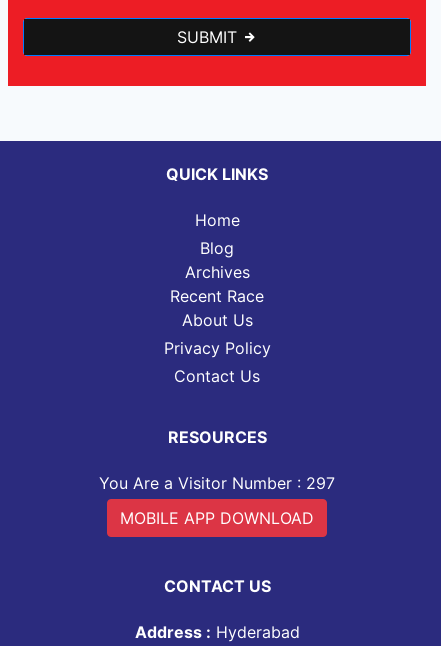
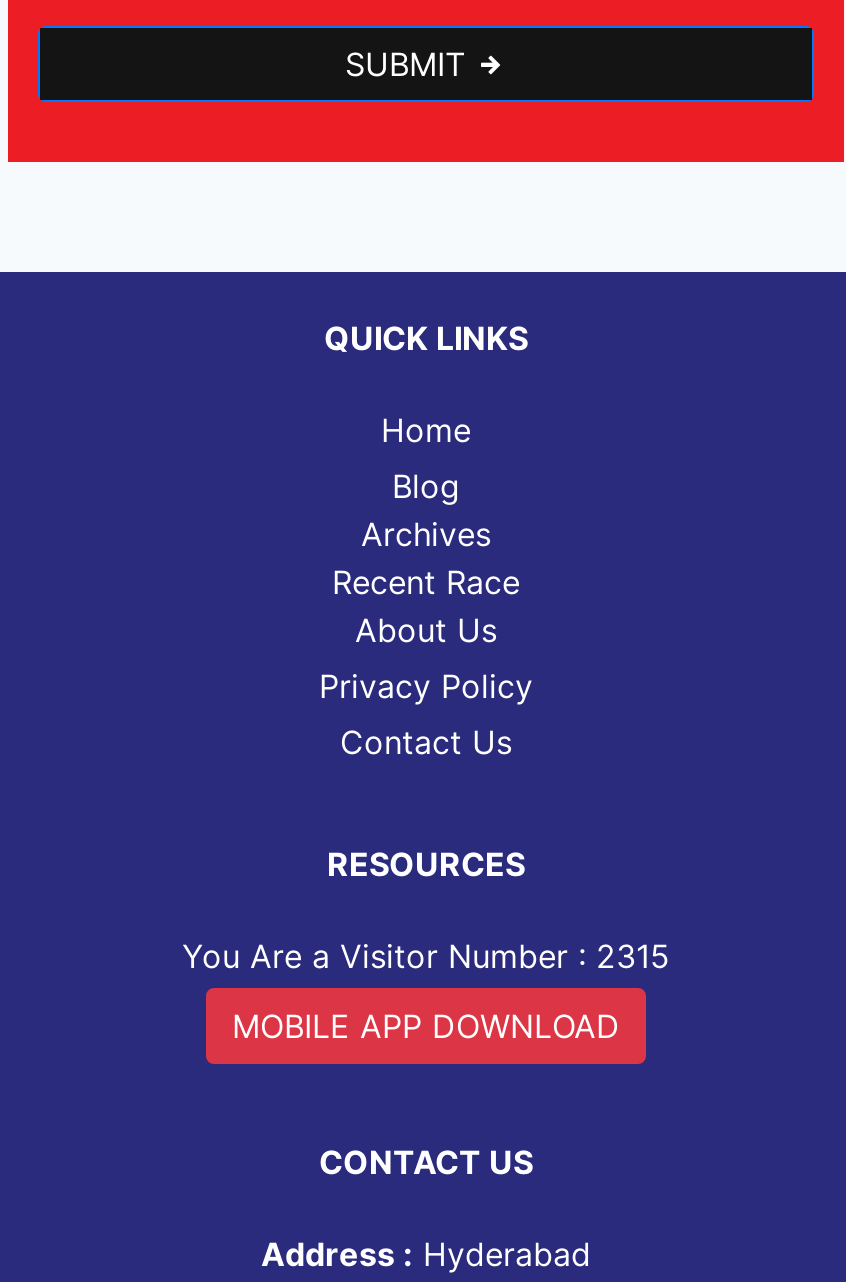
[99,473,335,493] You Are a Visitor Number : 297 -> [182,936,670,976] You Are a Visitor Number : 2315

